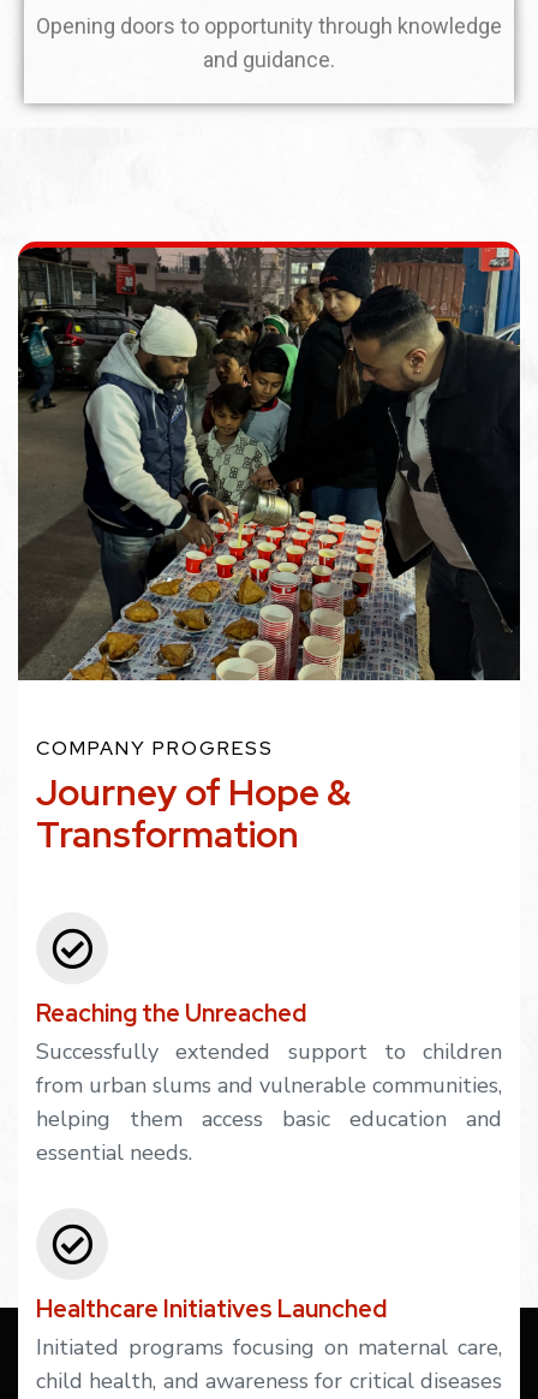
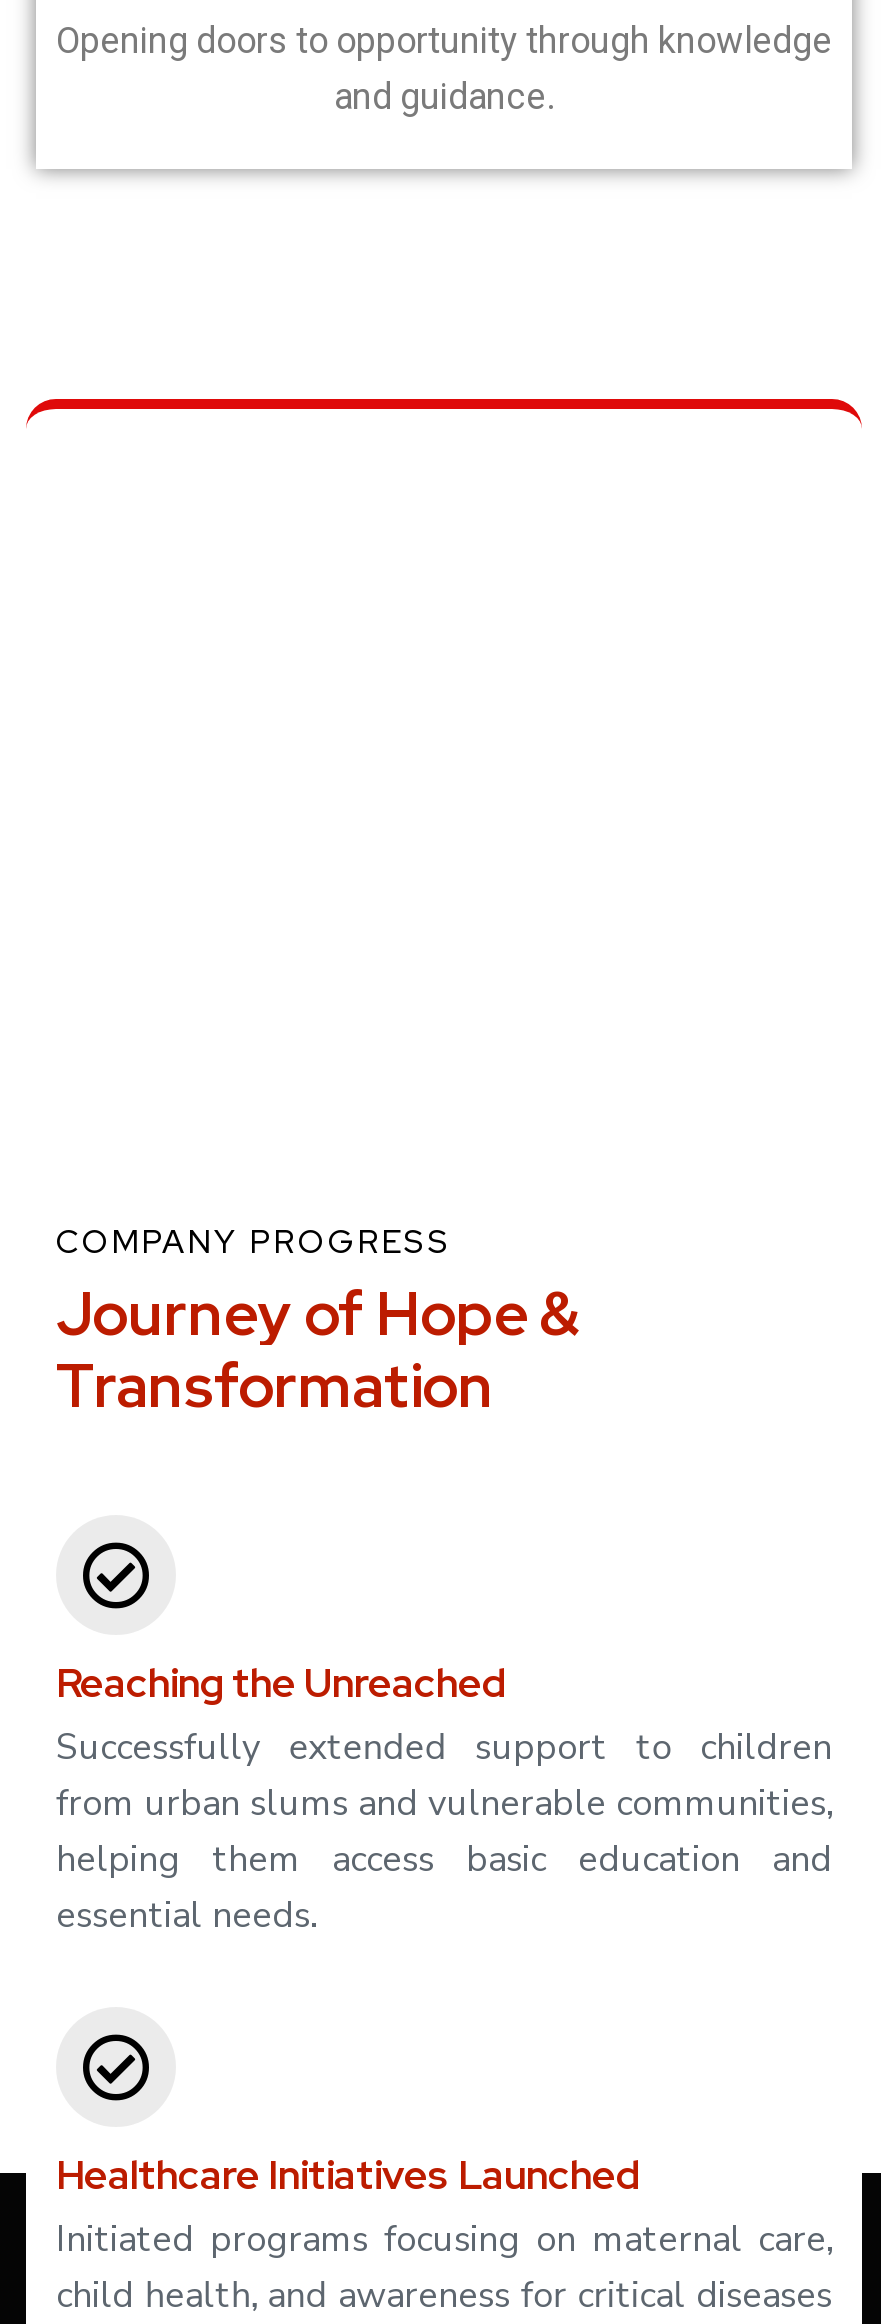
[17,240,521,681] [image] -> none

